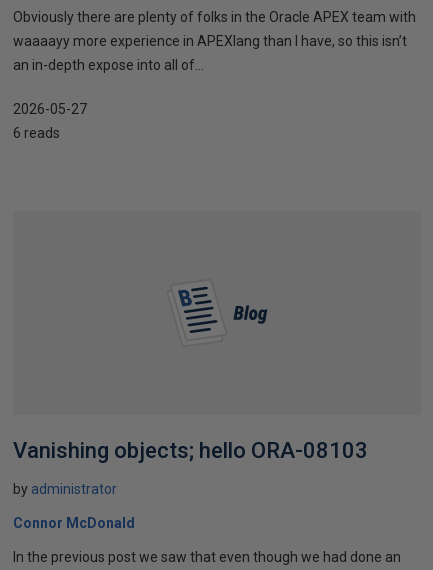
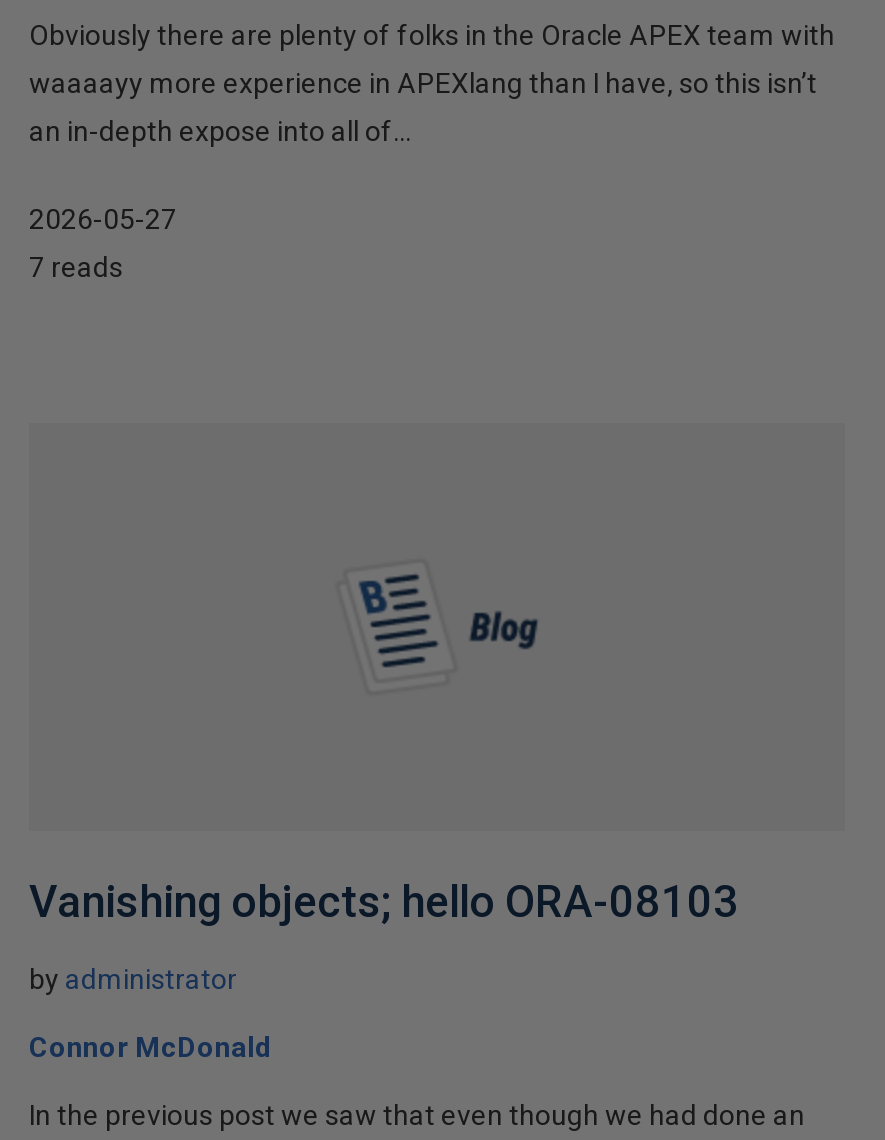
[13,125,60,141] 6 reads -> [29,251,123,283] 7 reads

